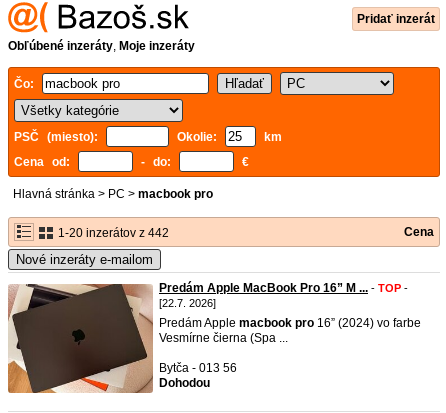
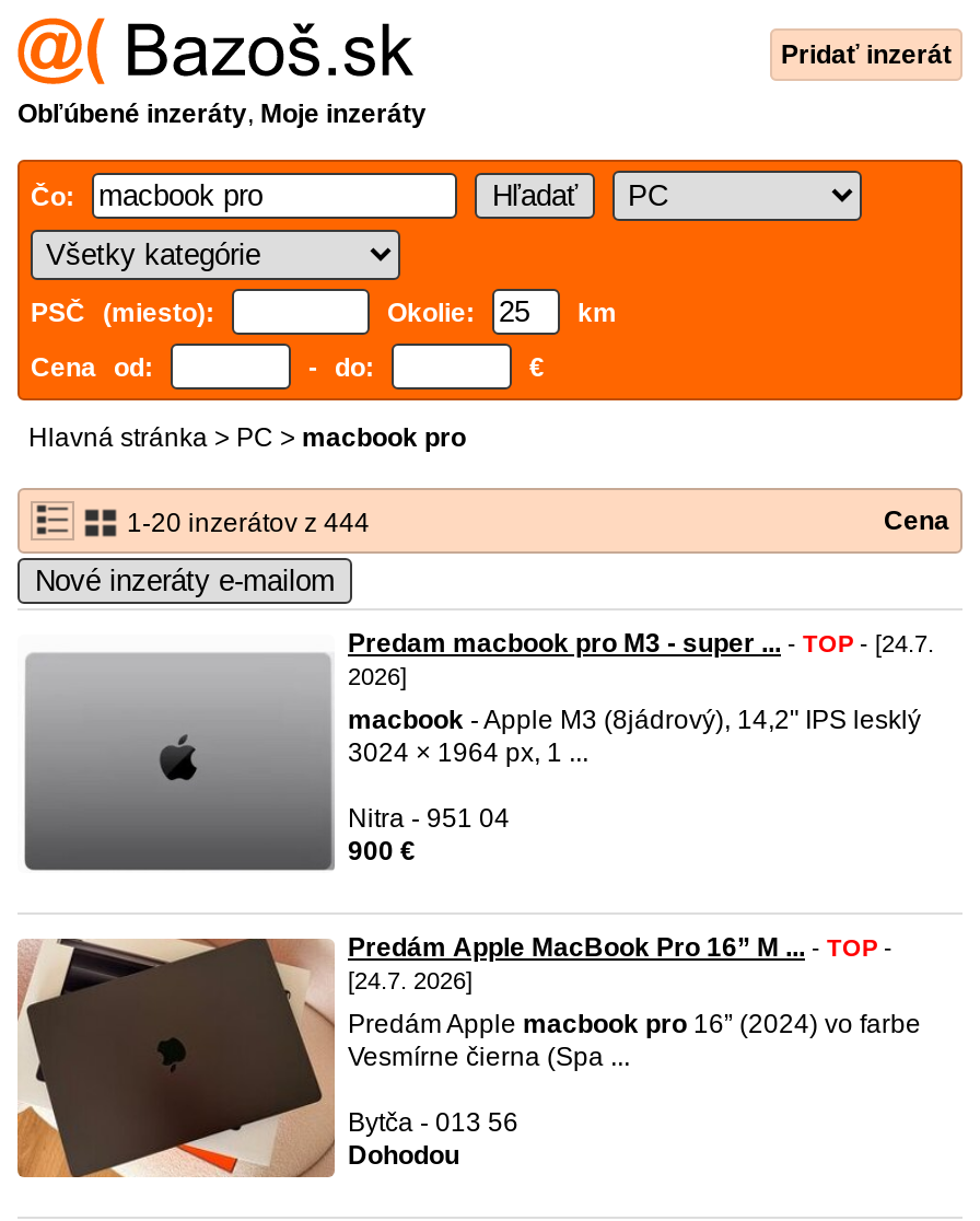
[55,226,169,240] 1-20 inzerátov z 442 -> [120,508,370,538] 1-20 inzerátov z 444
none -> [17,628,934,873] [image] | Predam macbook pro M3 - super ... - TOP - [24.7. | 2026] | macbook - Apple M3 (8jádrový), 14,2" IPS lesklý | 3024 × 1964 px, 1 ... | Nitra - 951 04 | 900 €
[159,297,216,309] [22.7. 2026] -> [348,967,472,993] [24.7. 2026]

